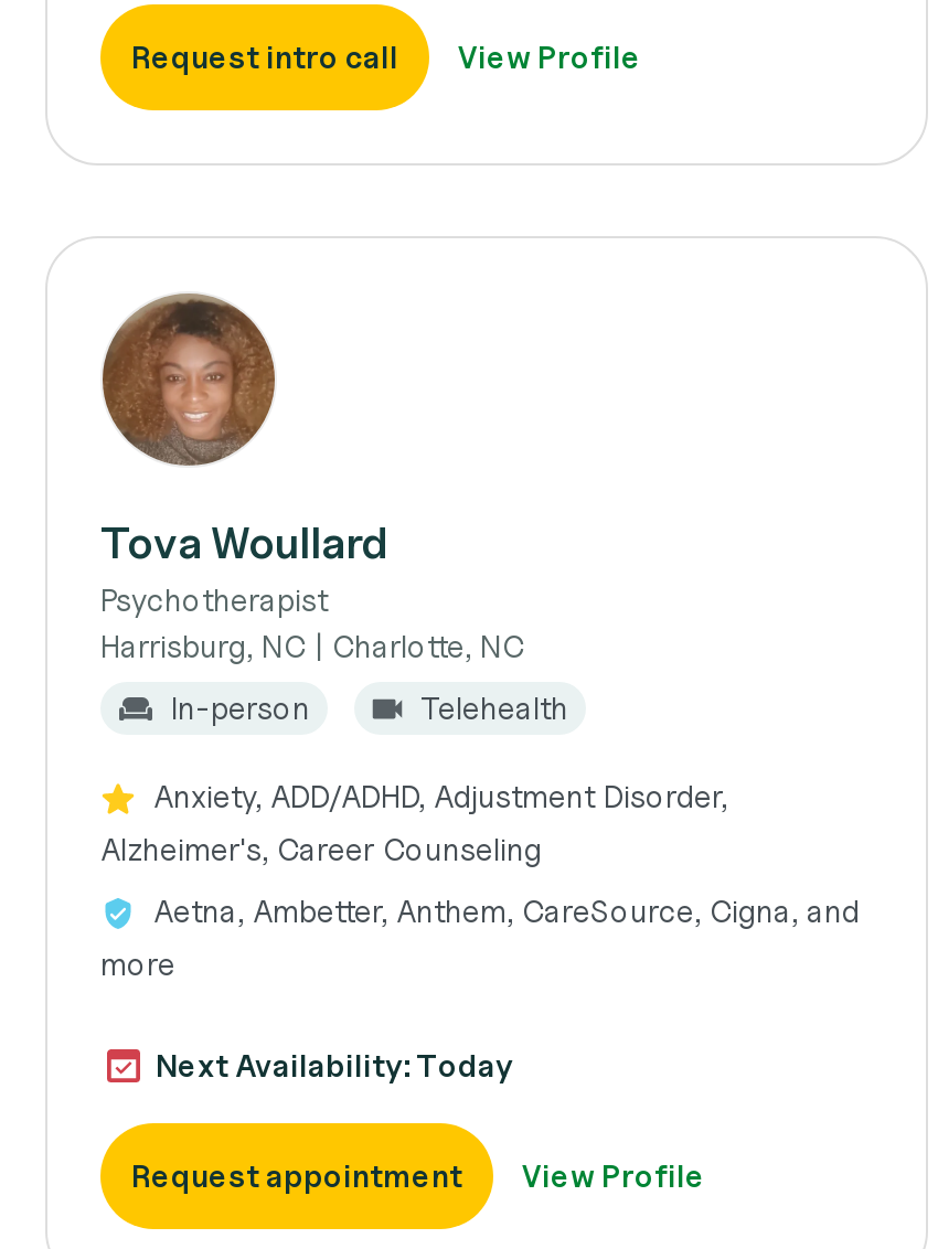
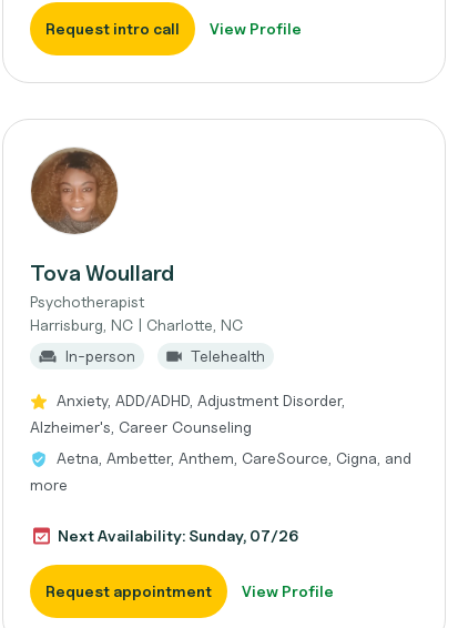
[156,1046,513,1083] Next Availability: Today -> [58,526,298,545] Next Availability: Sunday, 07/26

